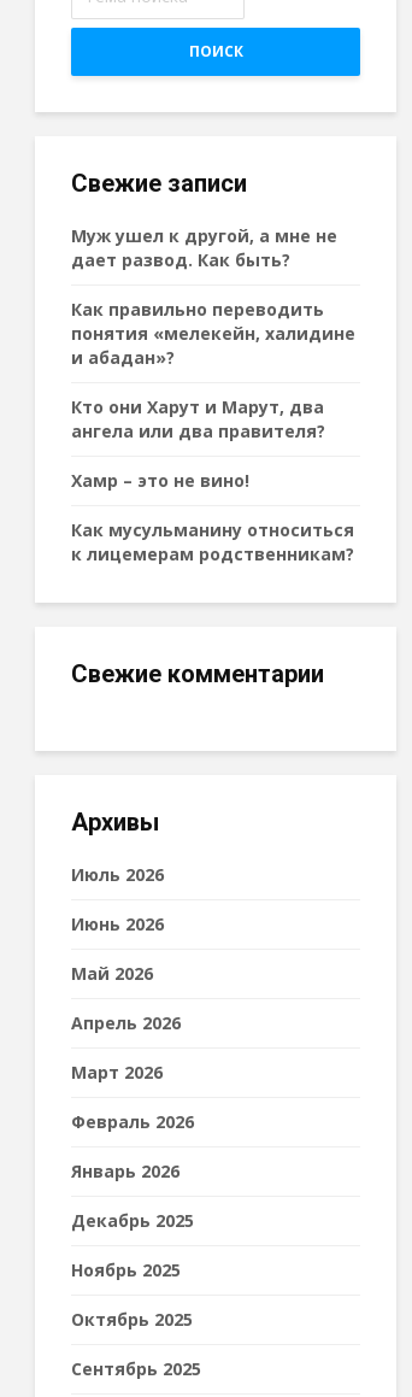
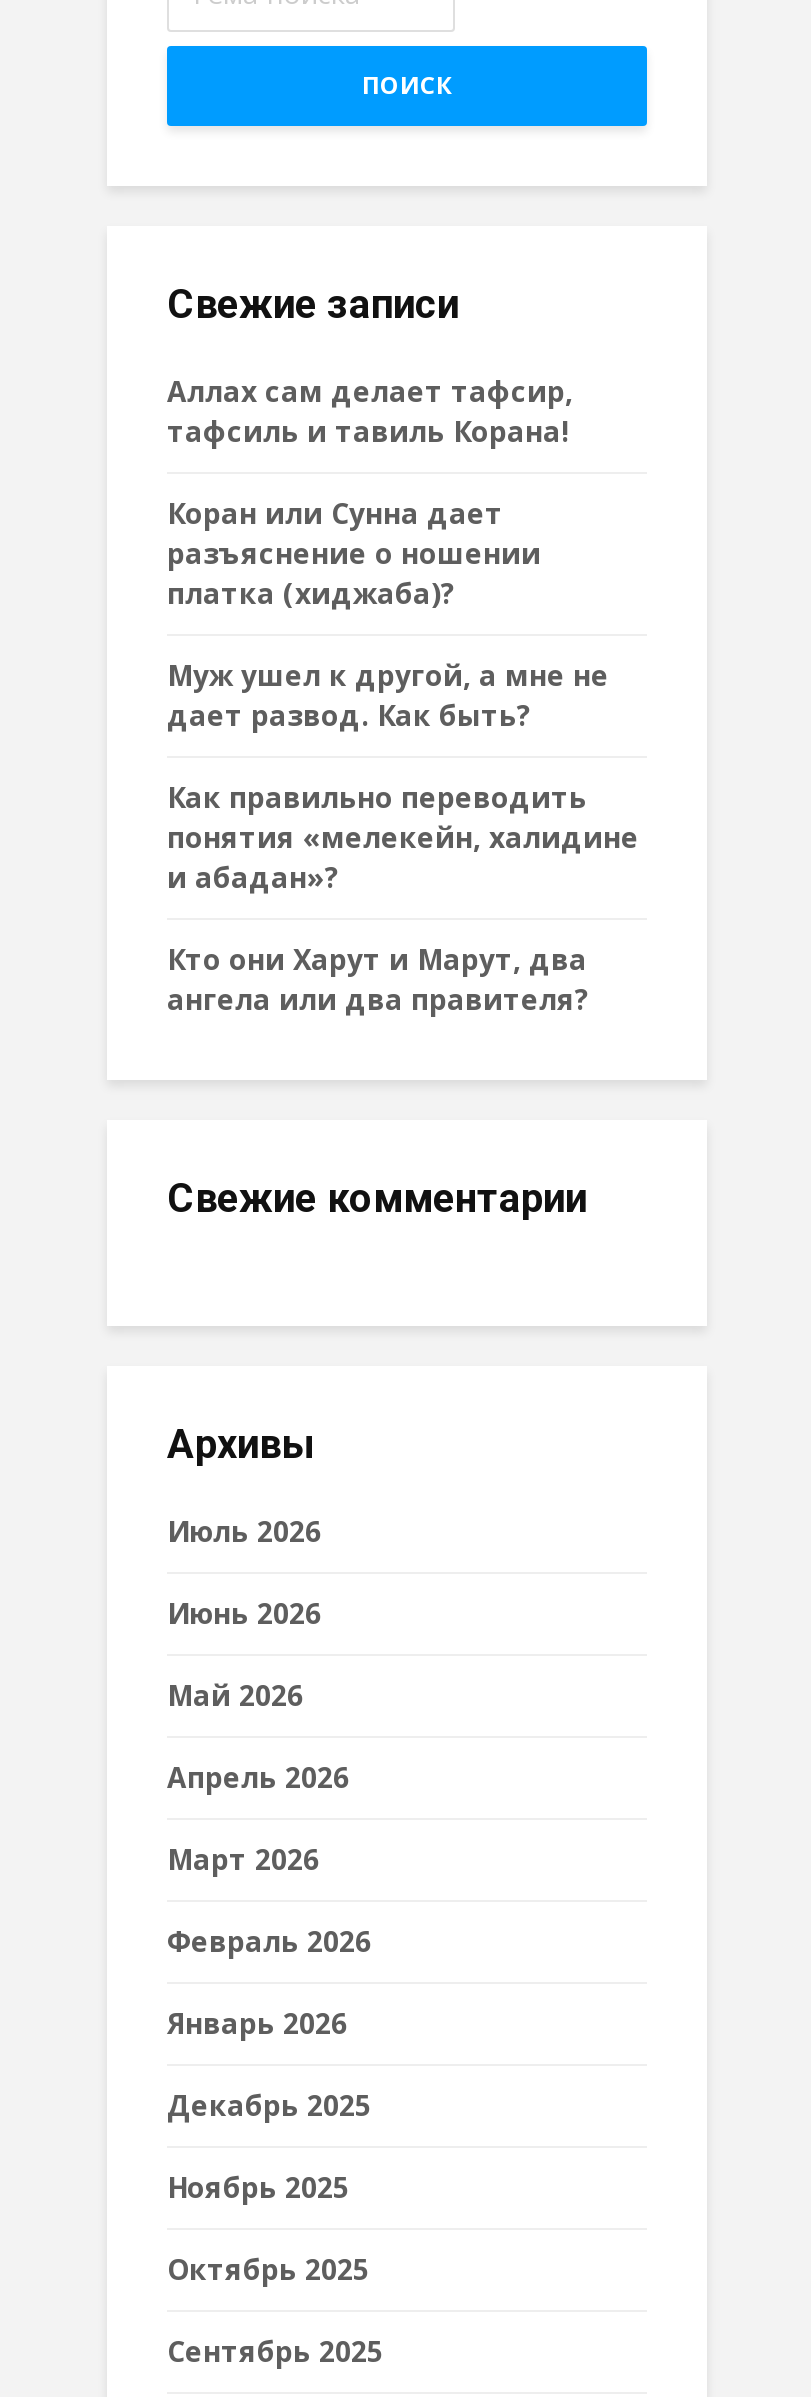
none -> [167,372,573,612] Аллах сам делает тафсир, | тафсиль и тавиль Корана! | Коран или Сунна дает | разъяснение о ношении | платка (хиджаба)?
moved [71,224,355,442] -> [167,656,639,1018]: Муж ушел к другой, а мне не | дает развод. Как быть? | Как правильно переводить | понятия «мелекейн, халидине | и абадан»? | Кто они Харут и Марут, два | ангела или два правителя?
[71,469,354,565] Хамр – это не вино! | Как мусульманину относиться | к лицемерам родственникам? -> none

